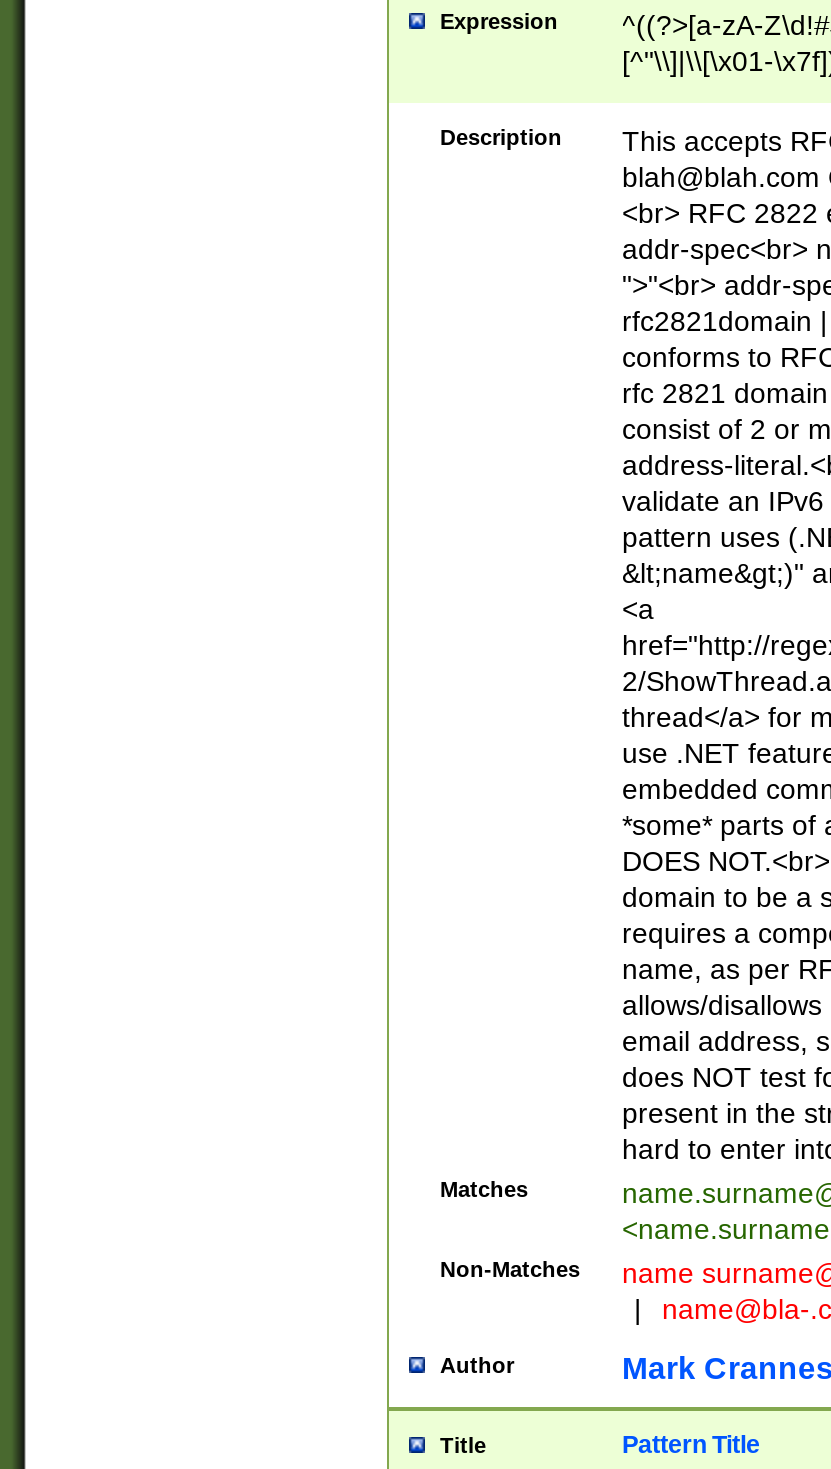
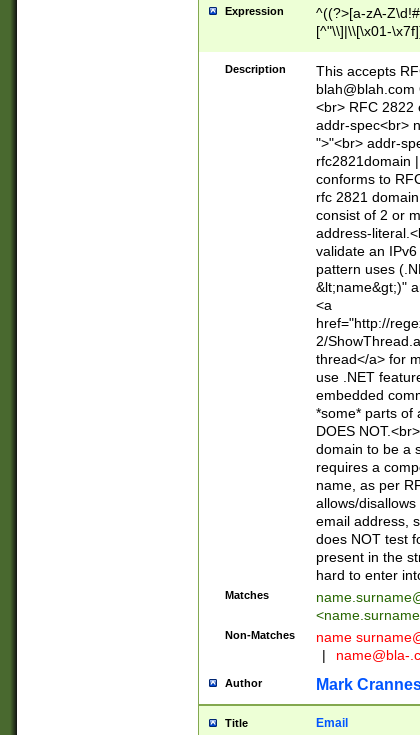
[622,1431,760,1459] Pattern Title -> [315,716,347,730] Email

